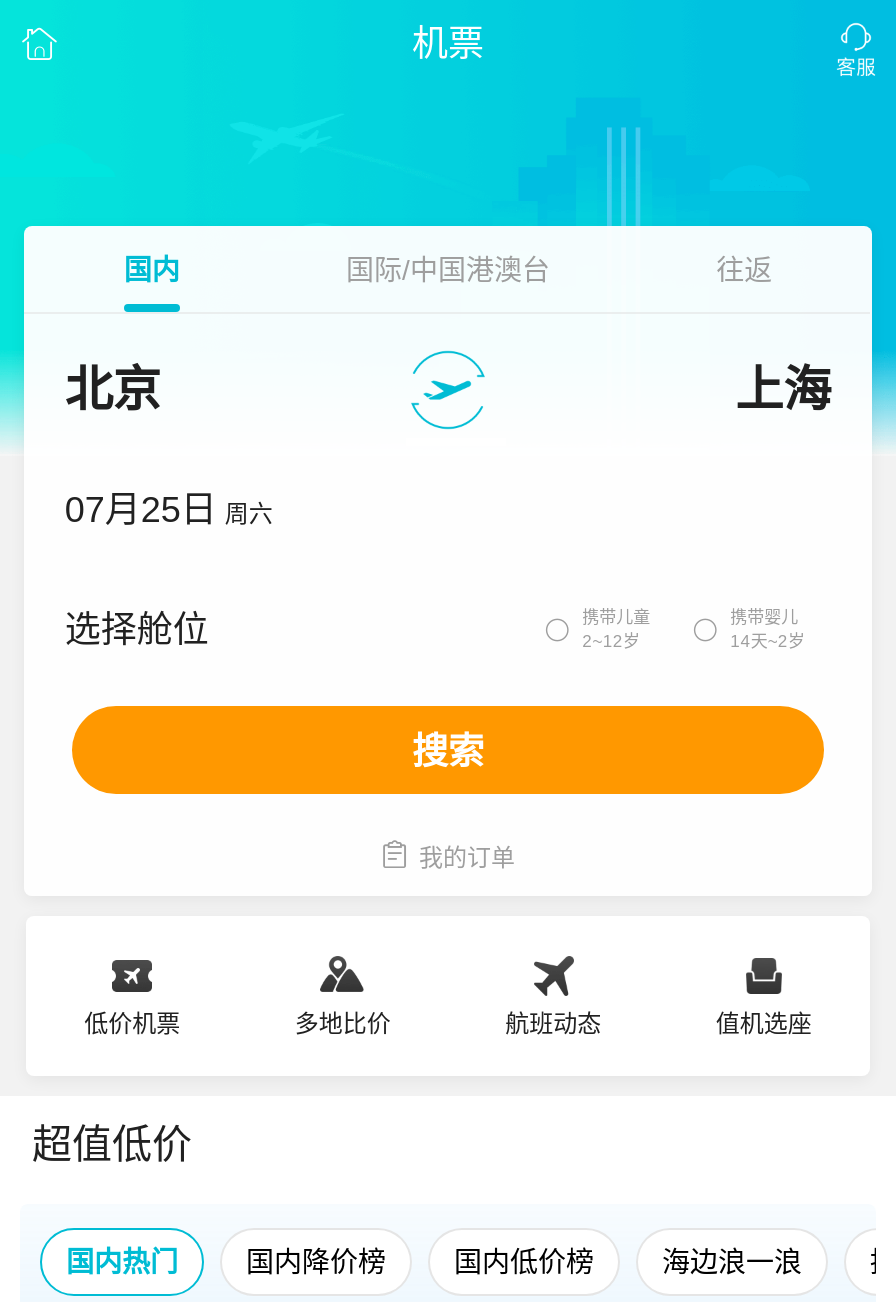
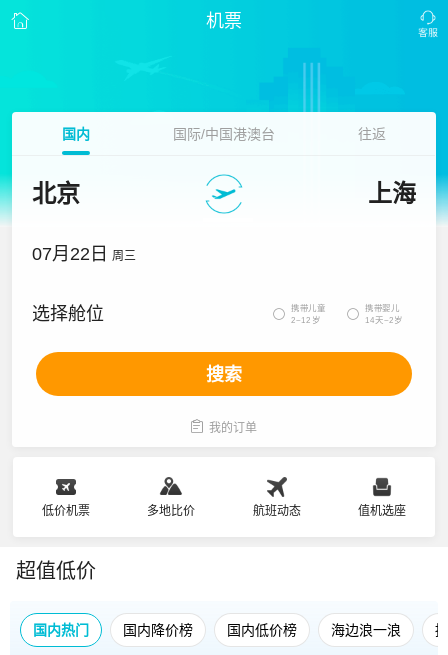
[65,490,273,530] 07月25日 周六 -> [32,244,136,264] 07月22日 周三

